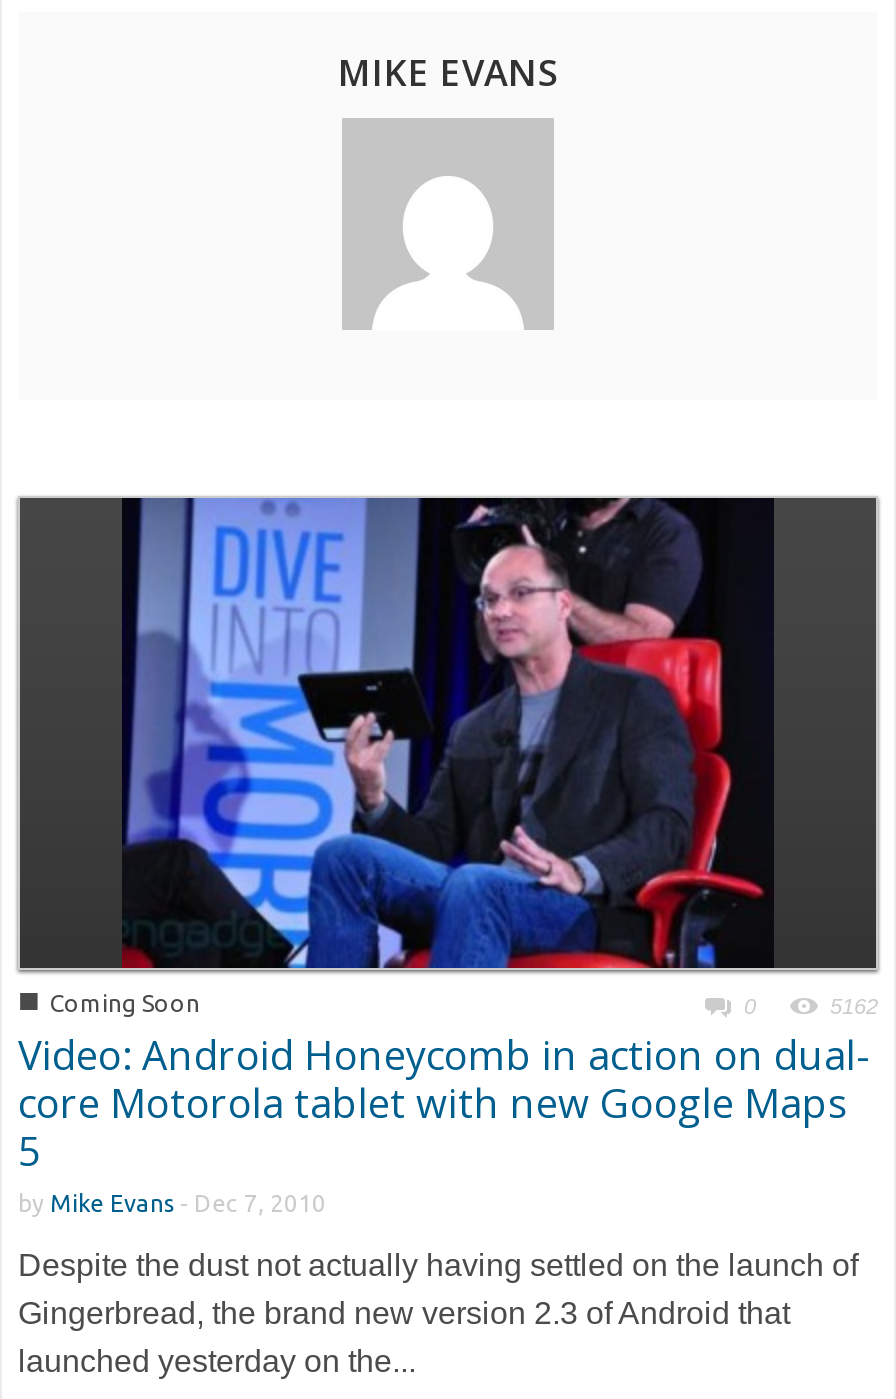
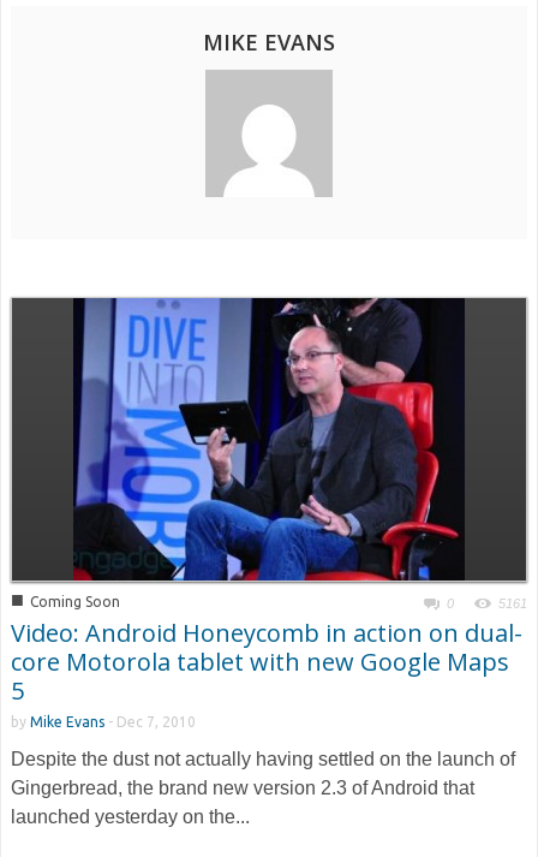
[830,994,878,1018] 5162 -> [498,596,527,611] 5161

